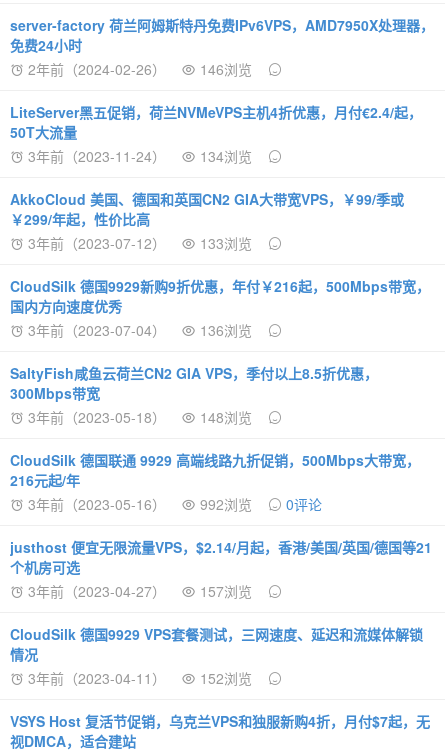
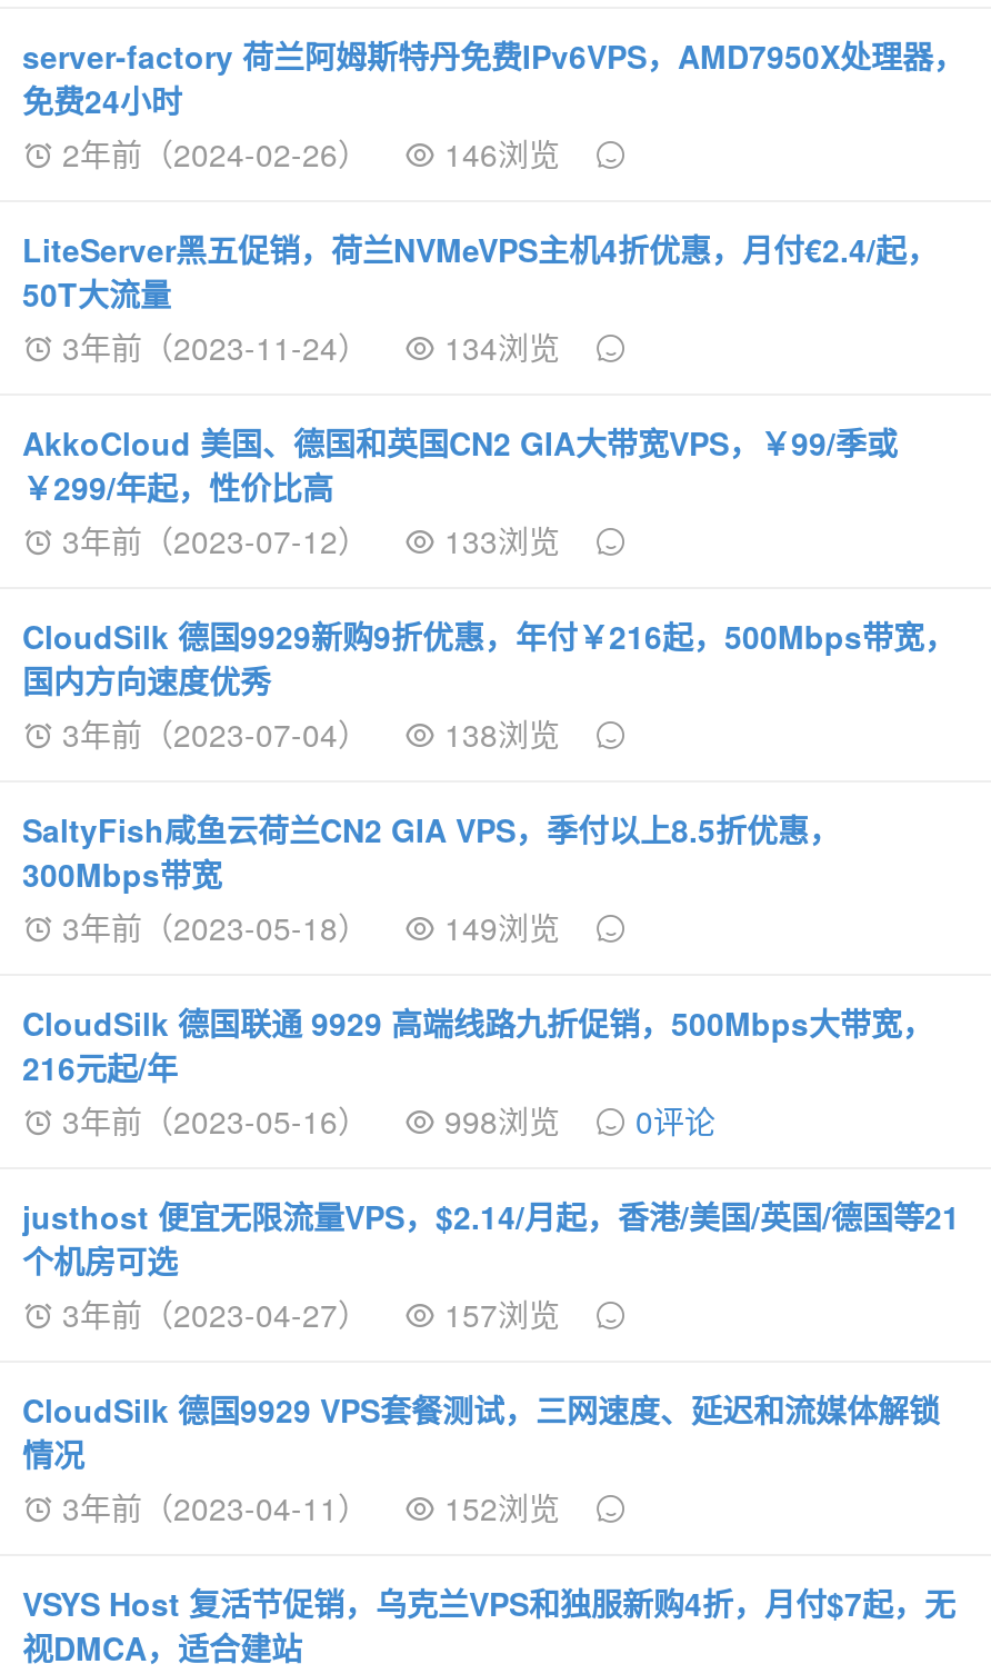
[24,320,252,340] 3年前（2023-07-04） 136浏览 -> [53,712,560,757] 3年前（2023-07-04） 138浏览
[24,407,252,427] 3年前（2023-05-18） 148浏览 -> [53,905,560,950] 3年前（2023-05-18） 149浏览
[24,494,322,514] 3年前（2023-05-16） 992浏览 0评论 -> [53,1099,715,1143] 3年前（2023-05-16） 998浏览 0评论

